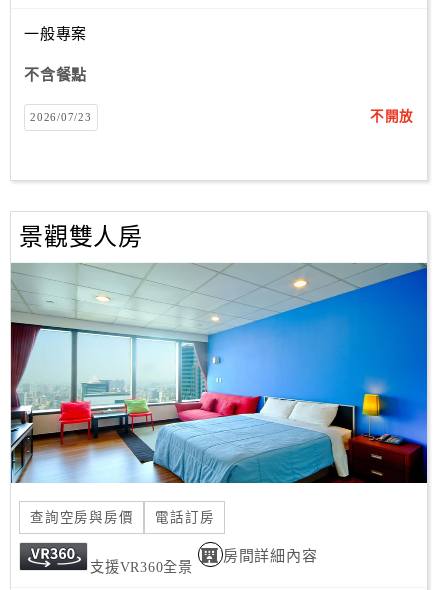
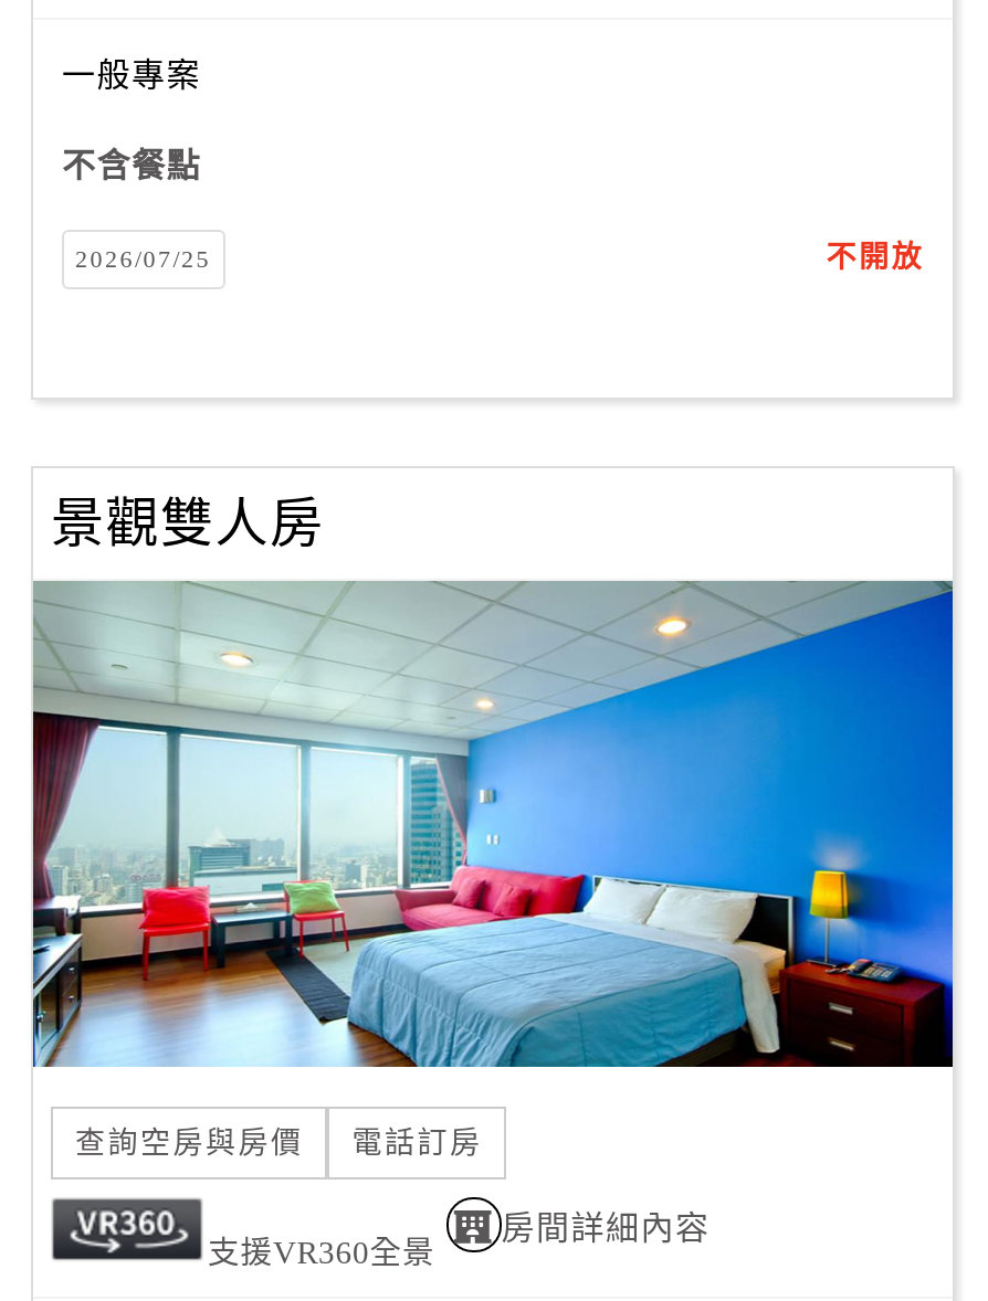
[30,111,91,123] 2026/07/23 -> [75,245,211,272] 2026/07/25

